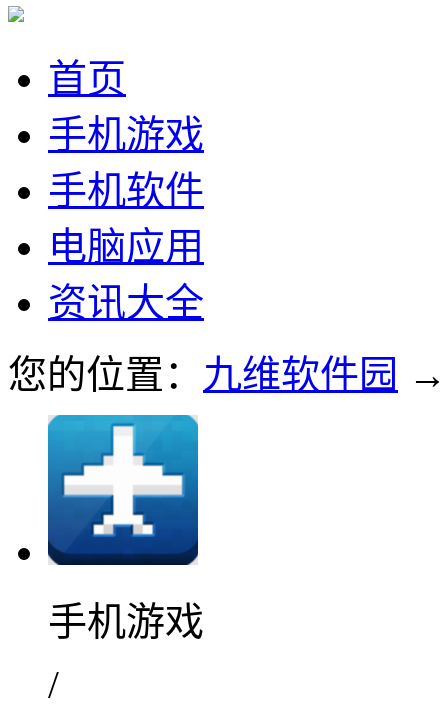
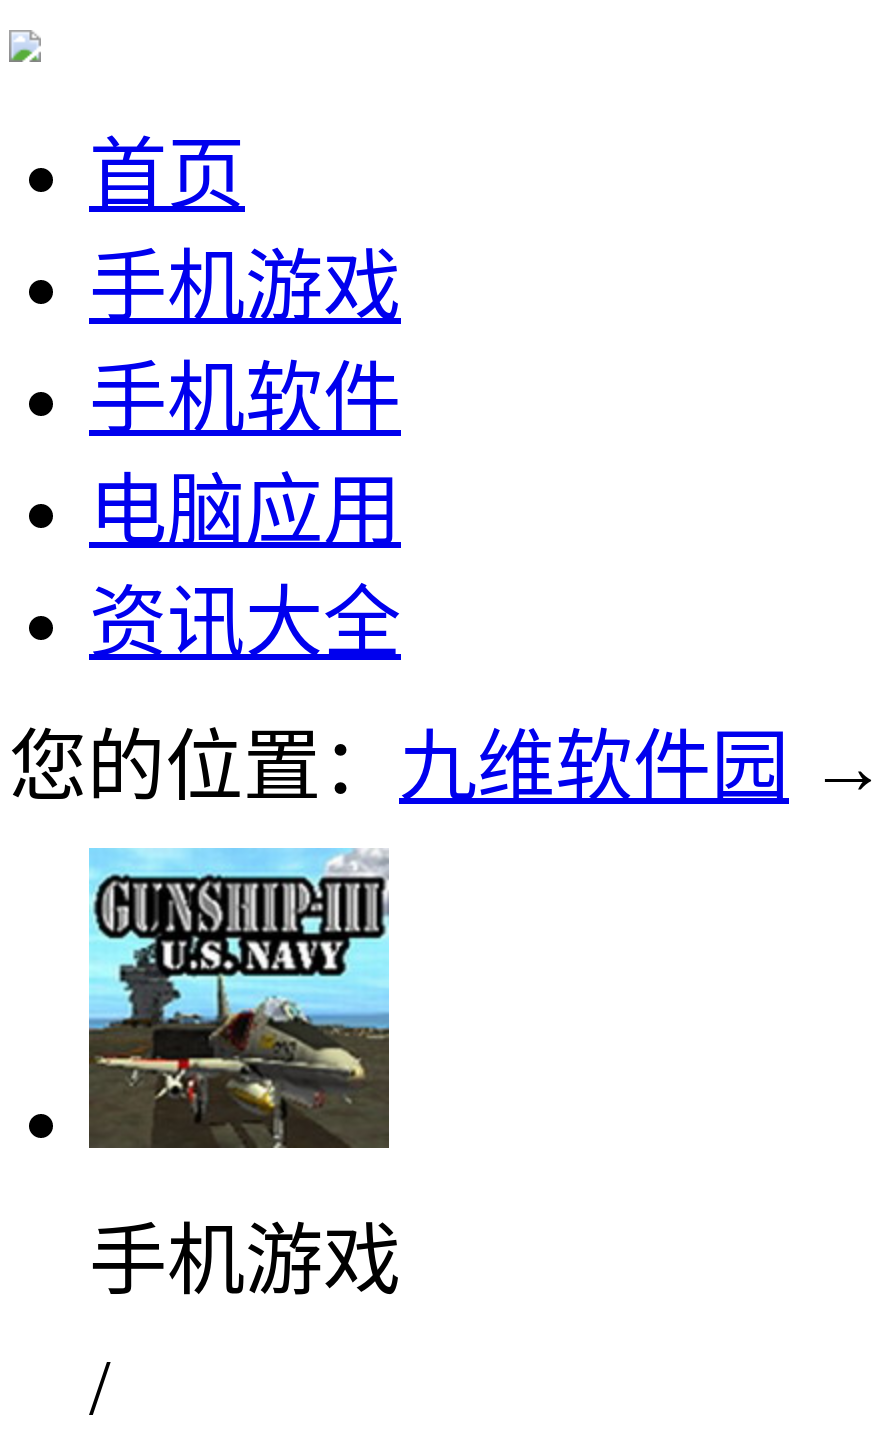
[47,414,199,565] [image] -> [87,848,391,1150] [image]

